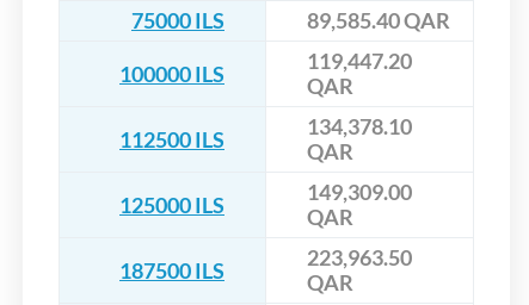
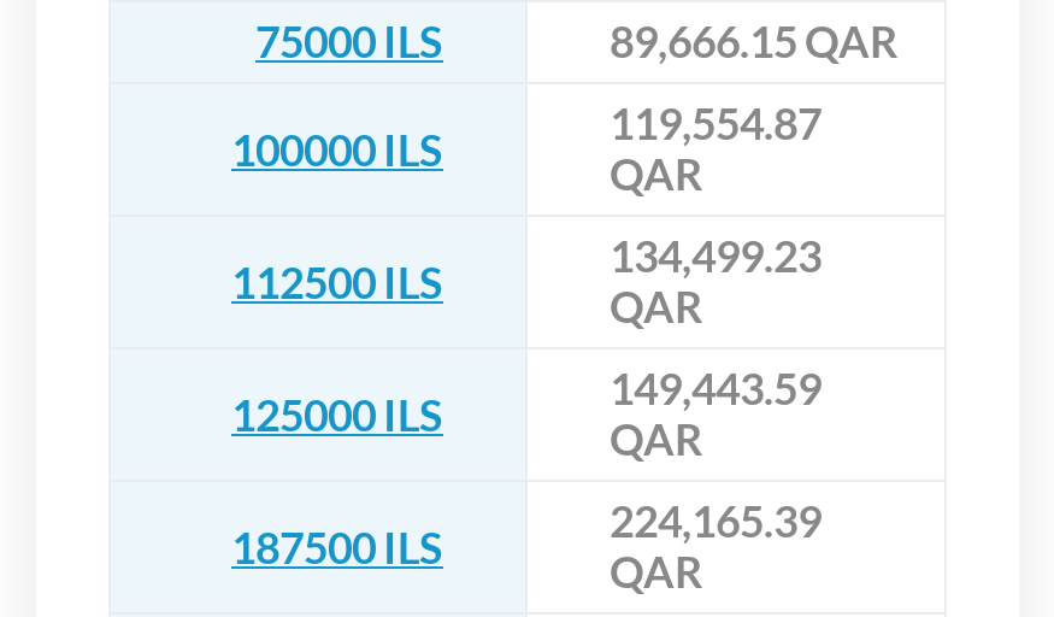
[307,8,450,34] 89,585.40 QAR -> [610,15,899,68] 89,666.15 QAR
[307,48,412,74] 119,447.20 -> [610,97,822,150] 119,554.87
[307,114,412,140] 134,378.10 -> [610,230,822,283] 134,499.23
[307,179,412,205] 149,309.00 -> [610,362,822,415] 149,443.59
[307,245,412,271] 223,963.50 -> [610,495,822,548] 224,165.39

